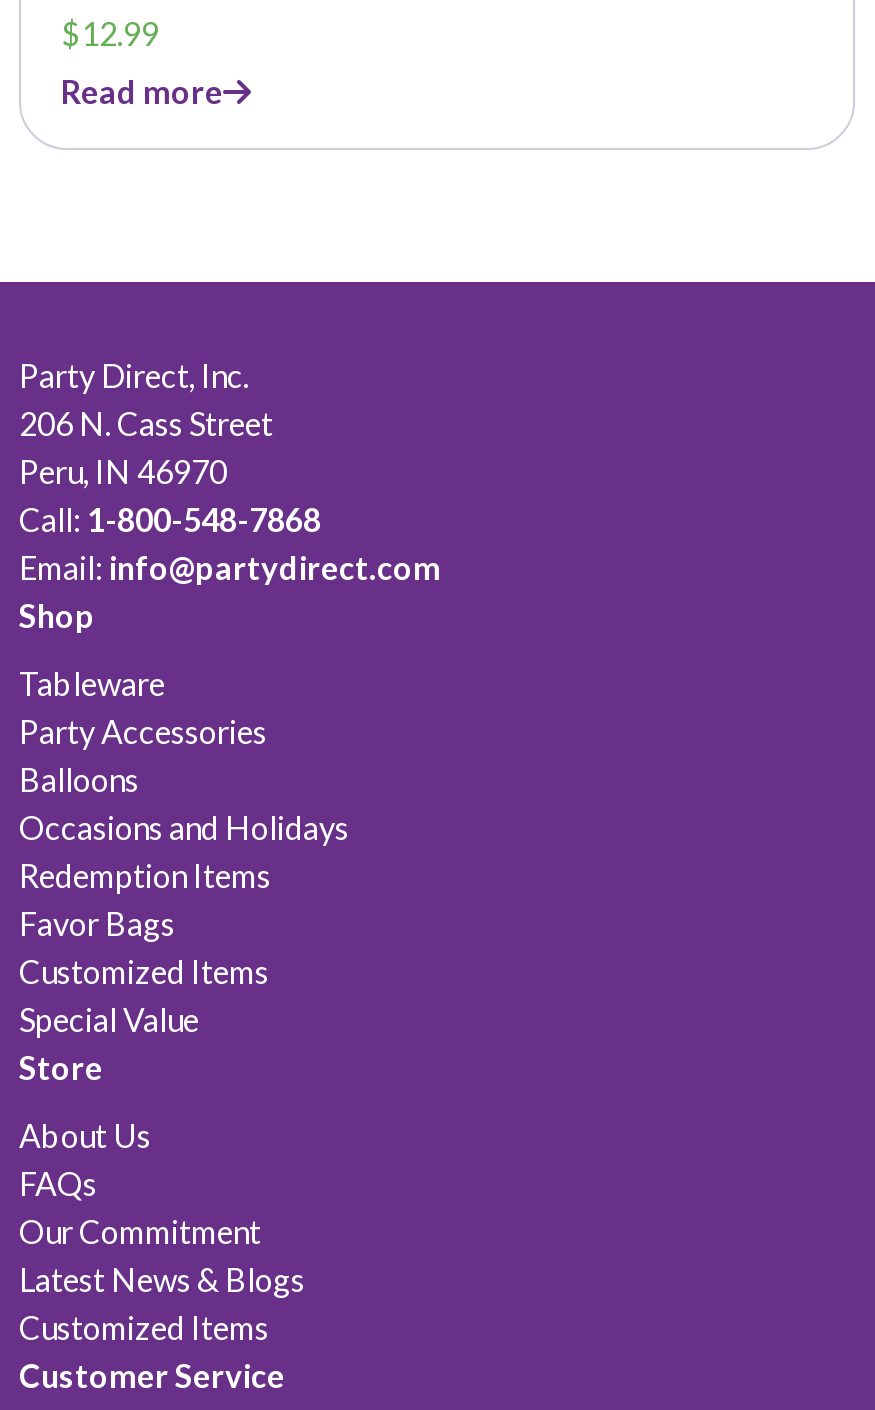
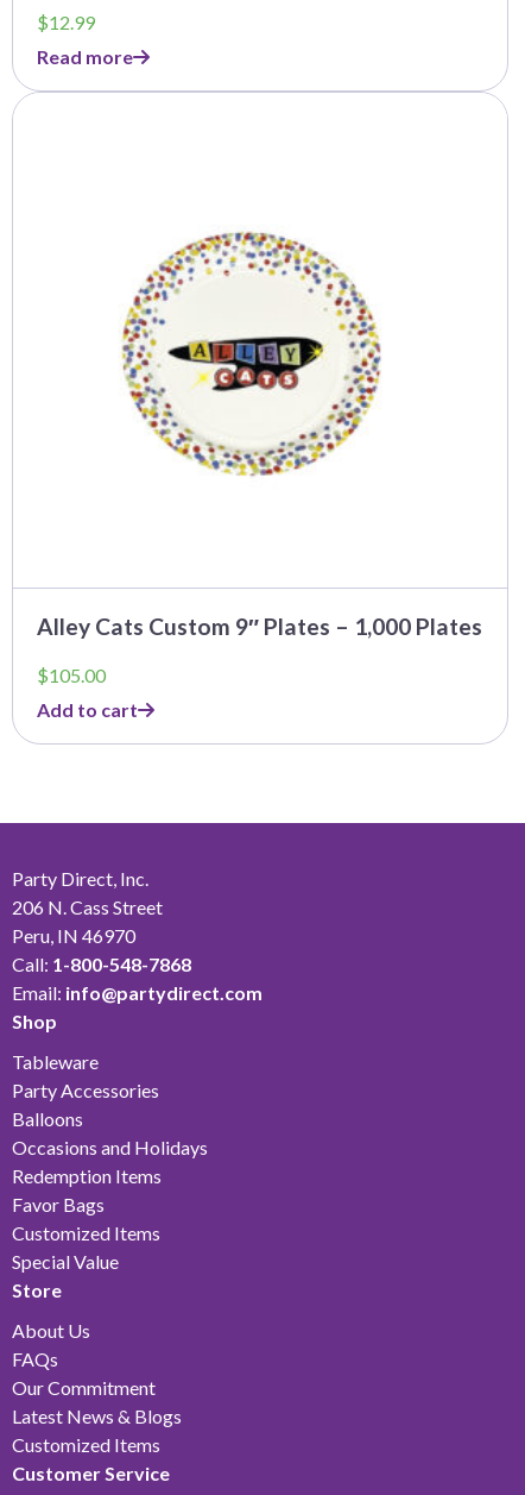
none -> [37,613,482,721] Alley Cats Custom 9″ Plates – 1,000 Plates | $105.00 | Add to cart
none -> [121,231,381,477] [image]

